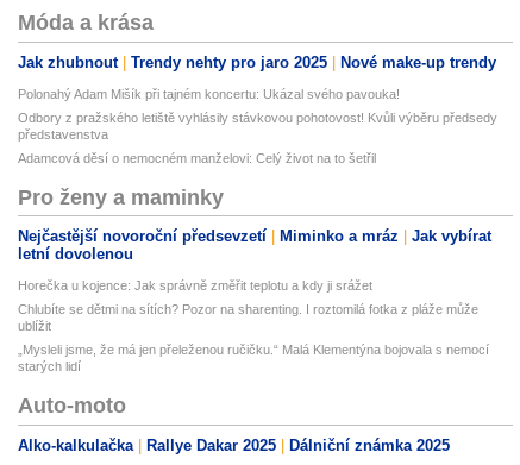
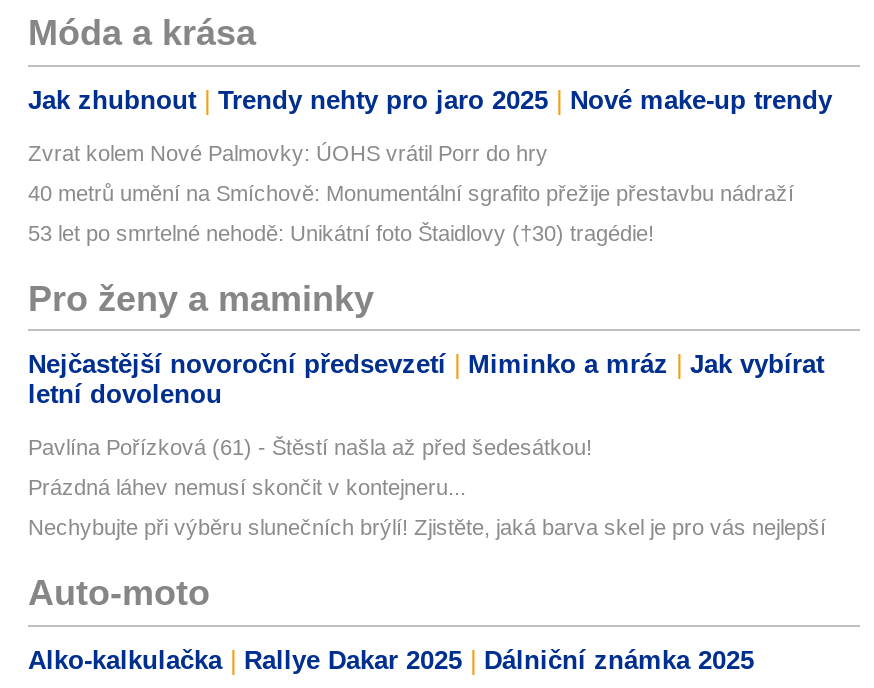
[18,86,400,101] Polonahý Adam Mišík při tajném koncertu: Ukázal svého pavouka! -> [28,140,548,164] Zvrat kolem Nové Palmovky: ÚOHS vrátil Porr do hry
[18,110,497,141] Odbory z pražského letiště vyhlásily stávkovou pohotovost! Kvůli výběru předsedy | představenstva -> [28,180,794,204] 40 metrů umění na Smíchově: Monumentální sgrafito přežije přestavbu nádraží
[18,151,376,165] Adamcová děsí o nemocném manželovi: Celý život na to šetřil -> [28,220,654,244] 53 let po smrtelné nehodě: Unikátní foto Štaidlovy (†30) tragédie!
[18,278,372,293] Horečka u kojence: Jak správně změřit teplotu a kdy ji srážet -> [28,435,592,459] Pavlína Pořízková (61) - Štěstí našla až před šedesátkou!
[18,302,478,333] Chlubíte se dětmi na sítích? Pozor na sharenting. I roztomilá fotka z pláže může | ublížit -> [28,475,466,499] Prázdná láhev nemusí skončit v kontejneru...
[18,343,489,374] „Mysleli jsme, že má jen přeleženou ručičku.“ Malá Klementýna bojovala s nemocí | starých lidí -> [28,515,826,539] Nechybujte při výběru slunečních brýlí! Zjistěte, jaká barva skel je pro vás nejlepší

